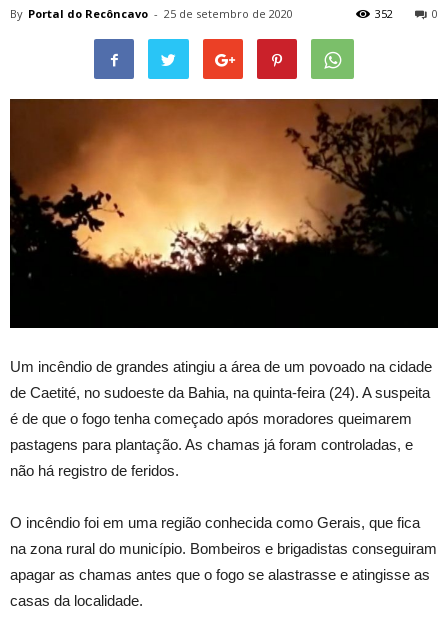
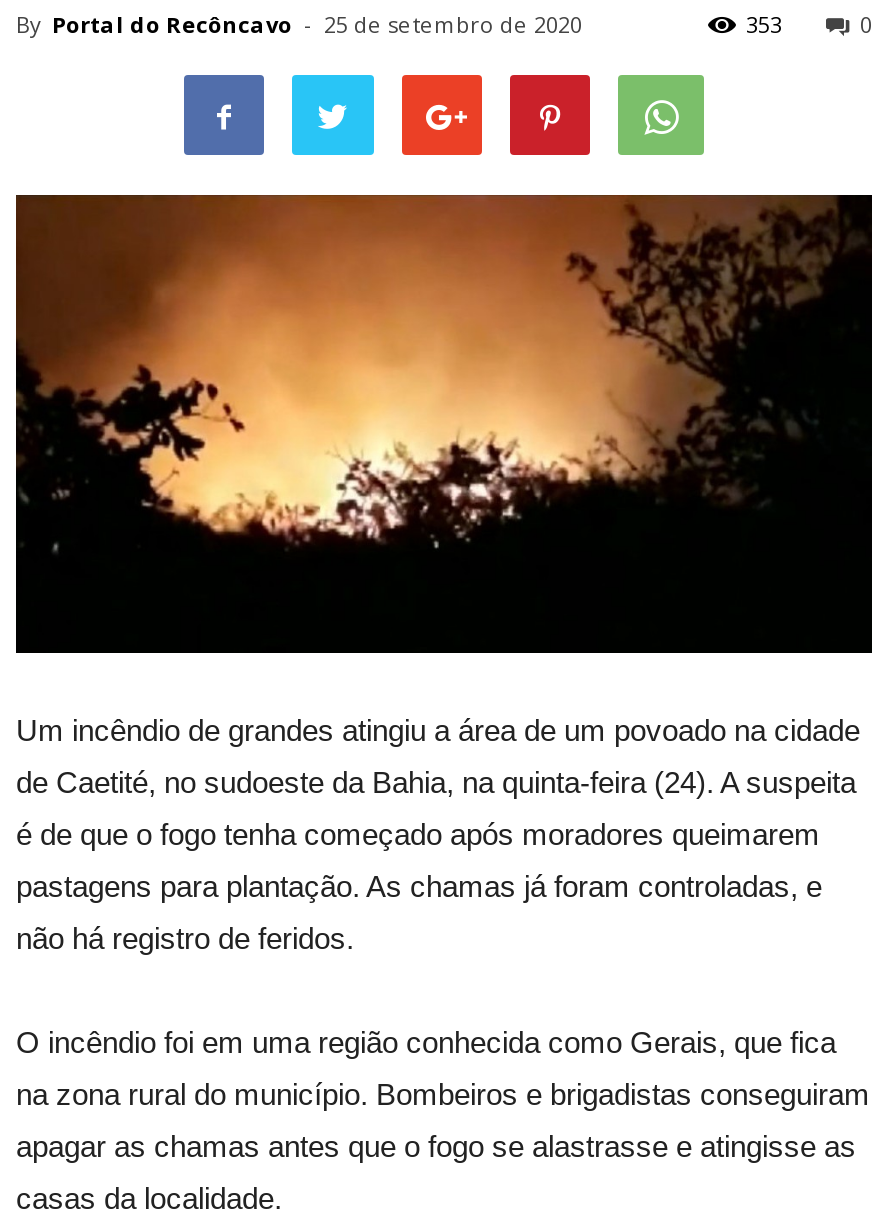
[375,6,393,21] 352 -> [746,9,782,39] 353

